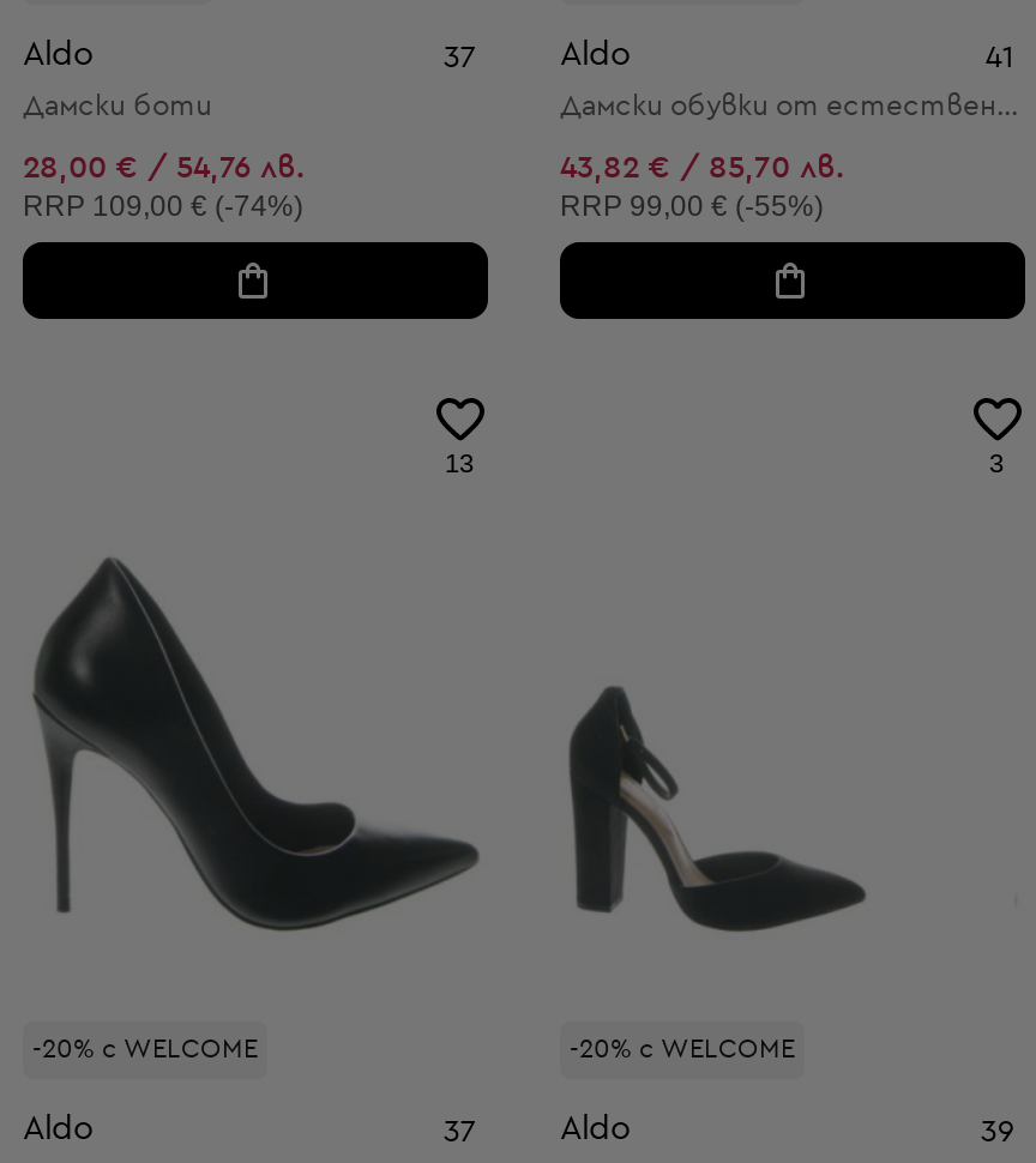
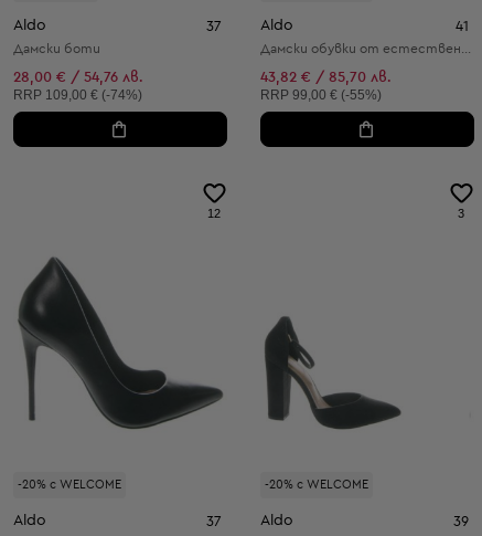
[445,449,474,478] 13 -> [207,207,221,220] 12

